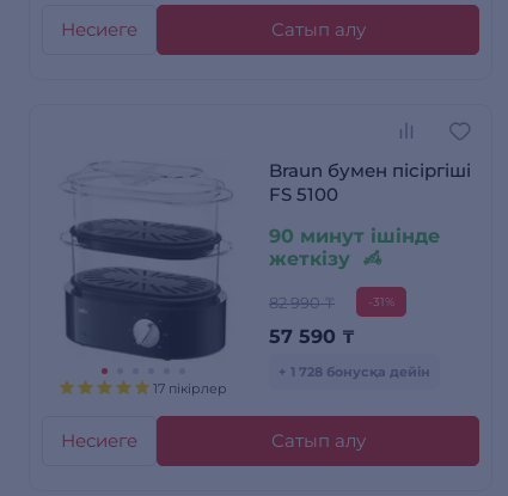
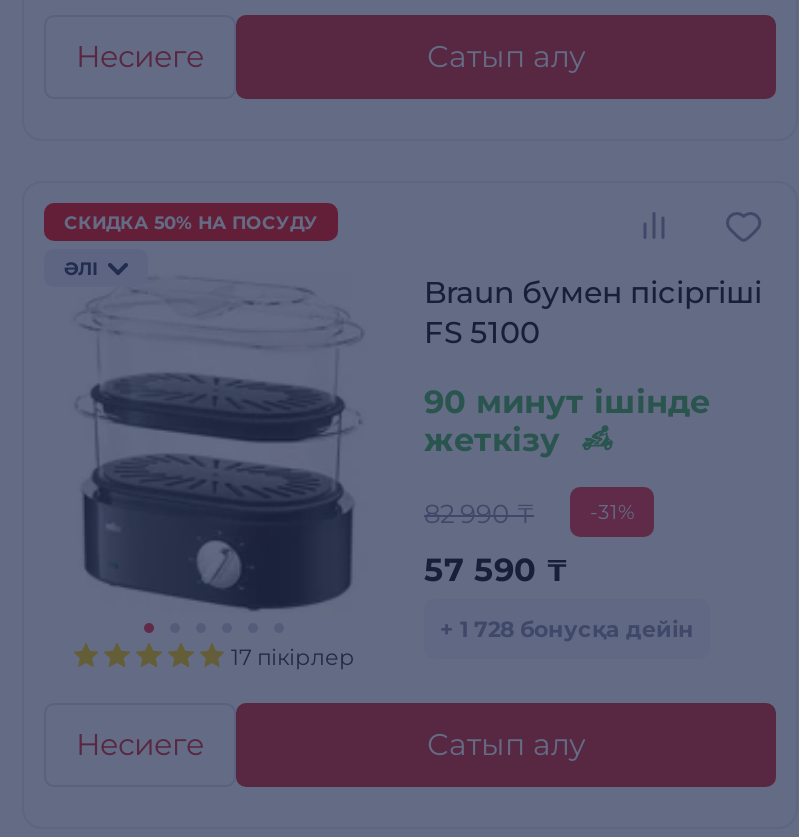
none -> [64,211,318,279] СКИДКА 50% НА ПОСУДУ | ӘЛІ

